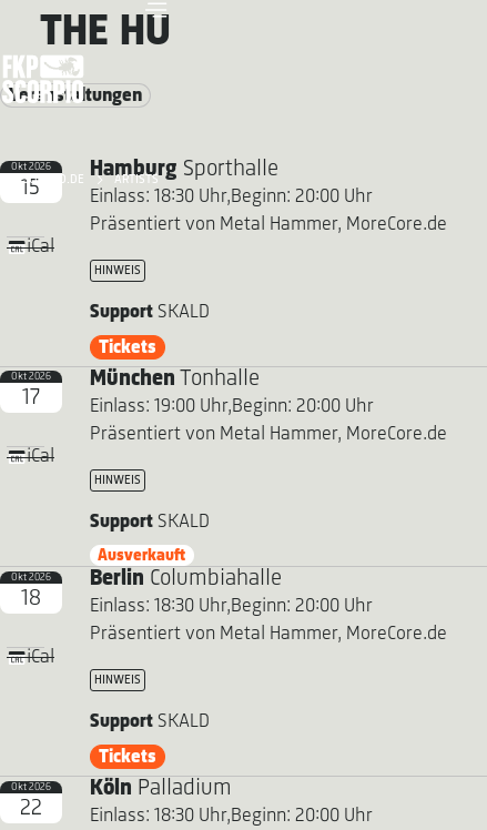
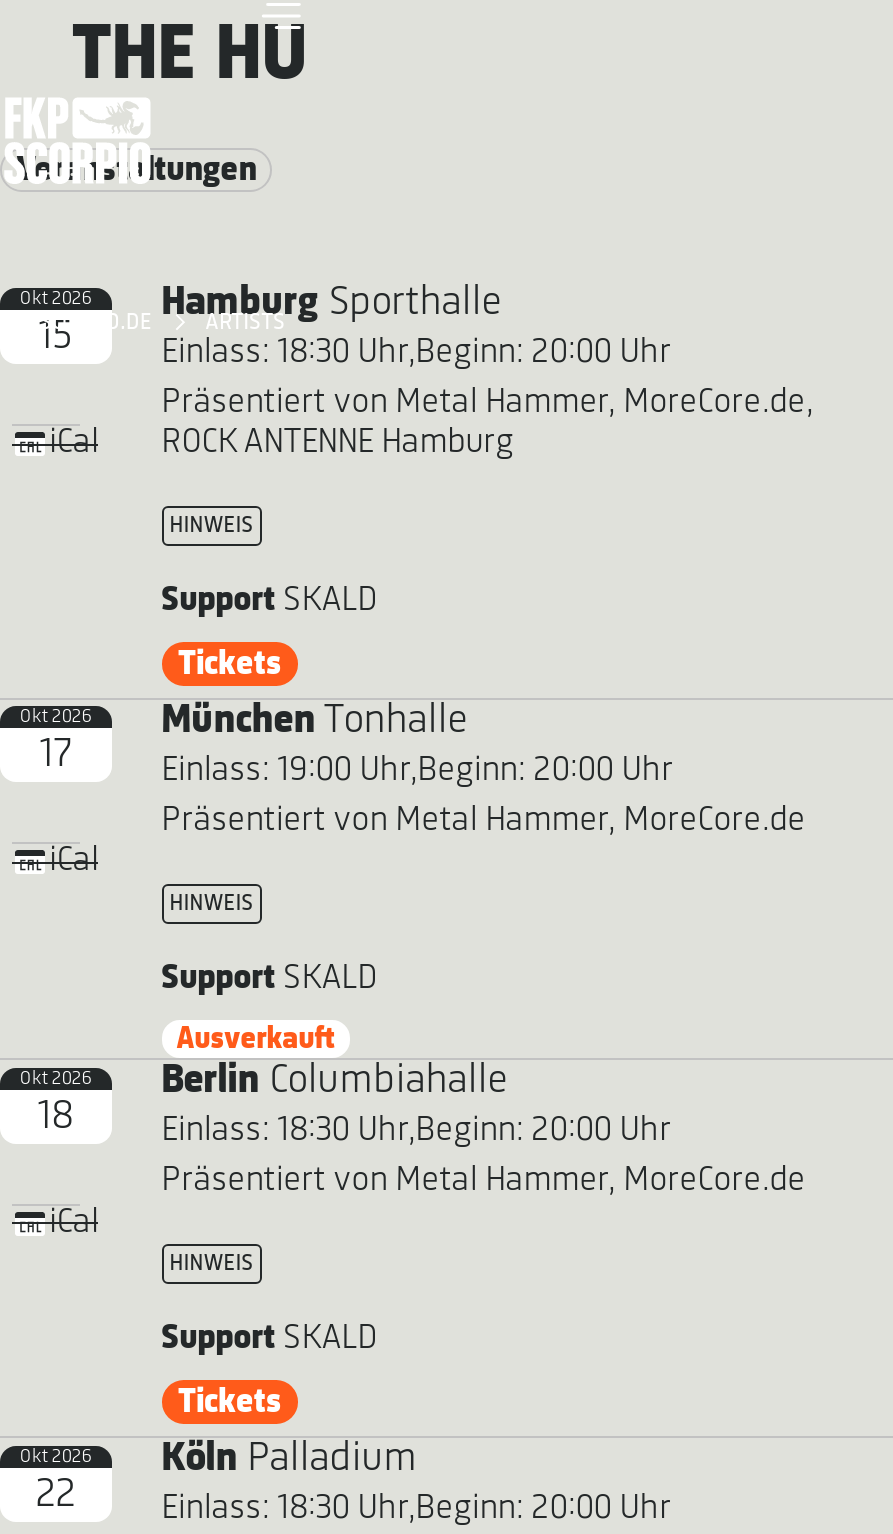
[90,214,447,235] Präsentiert von Metal Hammer, MoreCore.de -> [162,384,814,462] Präsentiert von Metal Hammer, MoreCore.de, | ROCK ANTENNE Hamburg

